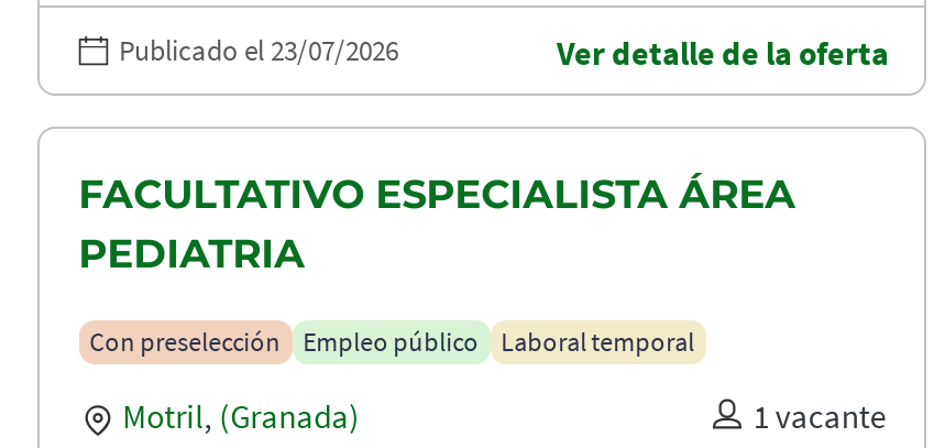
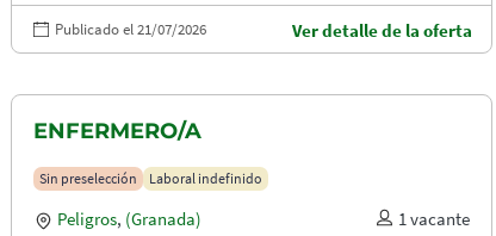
[119,31,398,69] Publicado el 23/07/2026 -> [55,19,206,40] Publicado el 21/07/2026
[78,171,796,279] FACULTATIVO ESPECIALISTA ÁREA | PEDIATRIA -> [33,118,201,144] ENFERMERO/A
[89,325,694,358] Con preselección | Empleo público | Laboral temporal -> [39,169,262,187] Sin preselección | Laboral indefinido
[122,396,360,438] Motril, (Granada) -> [57,208,201,230] Peligros, (Granada)

